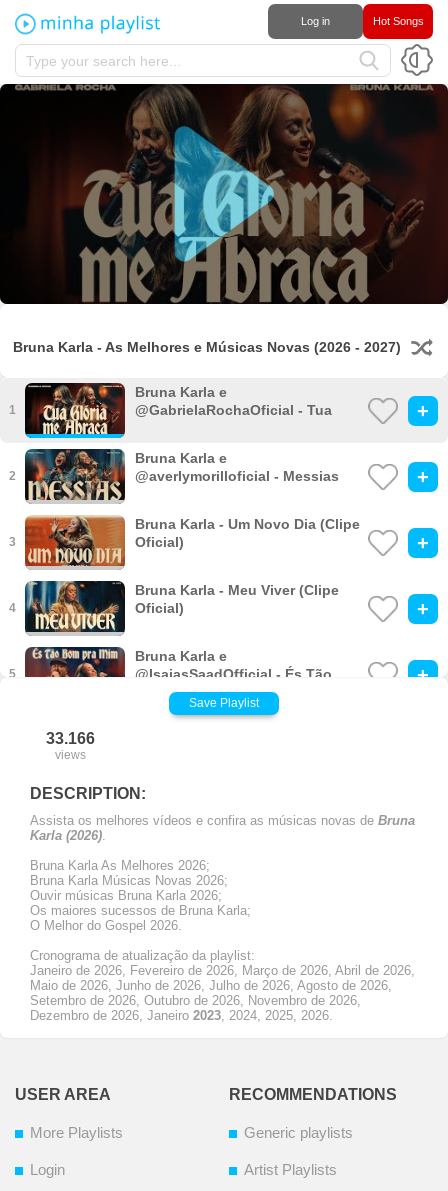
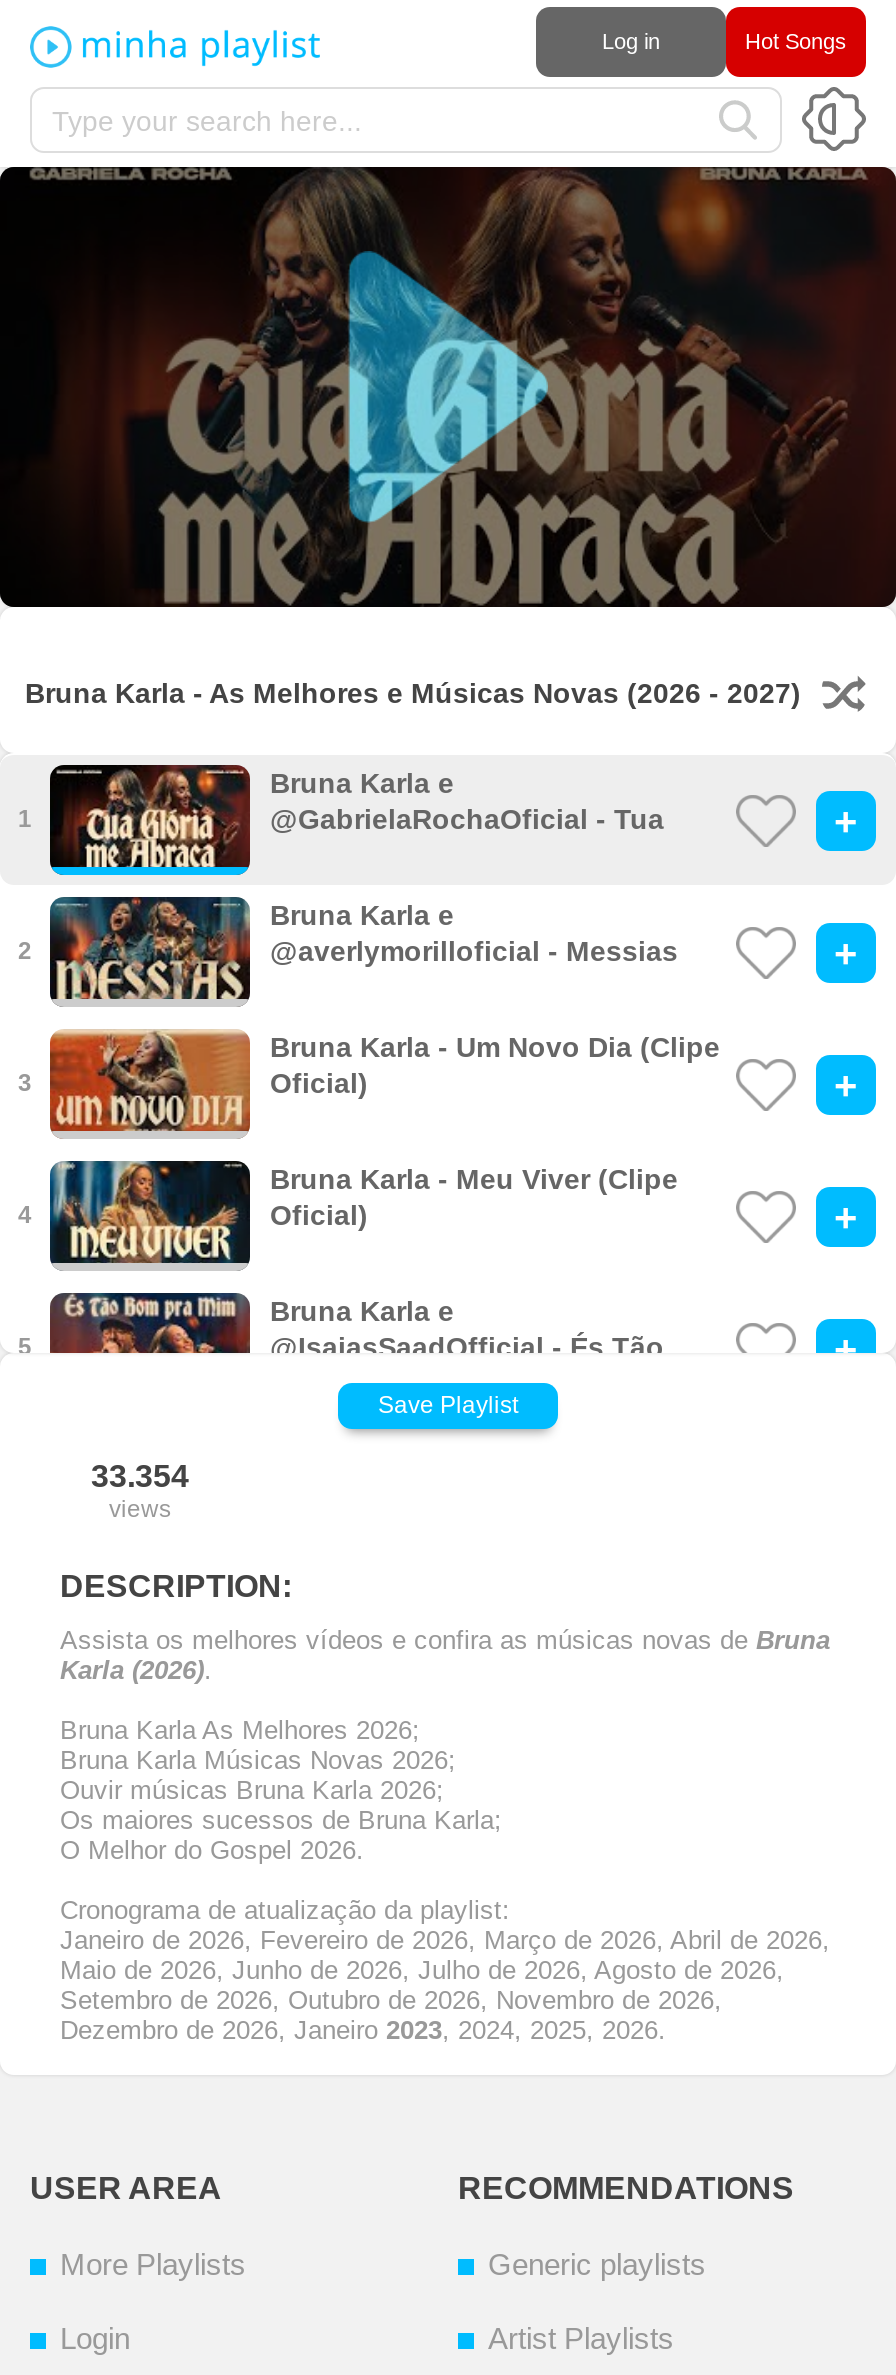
[45,730,94,747] 33.166 -> [91,1459,189,1493] 33.354

